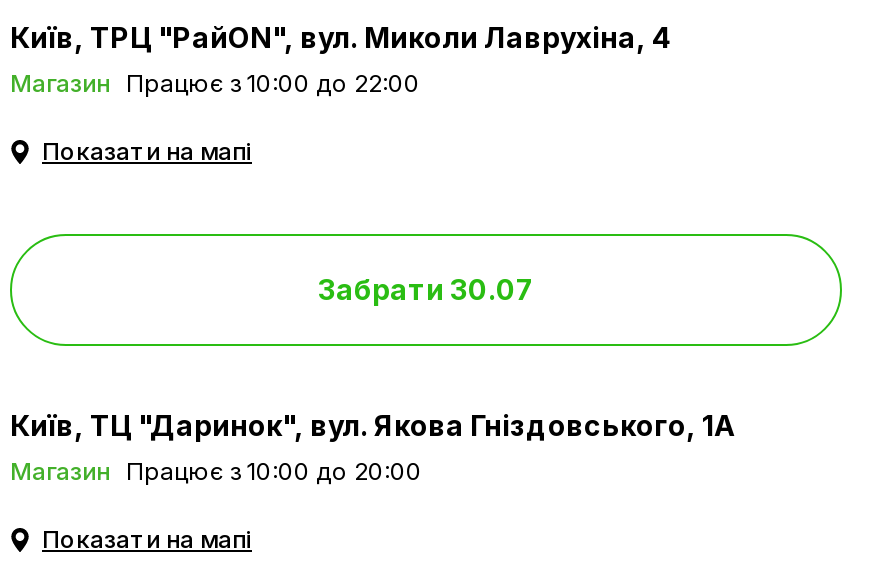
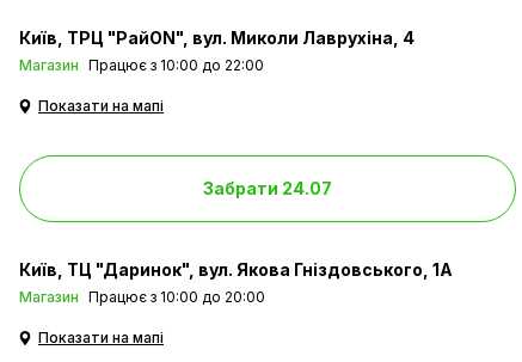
[318,273,534,307] Забрати 30.07 -> [203,178,332,199] Забрати 24.07

